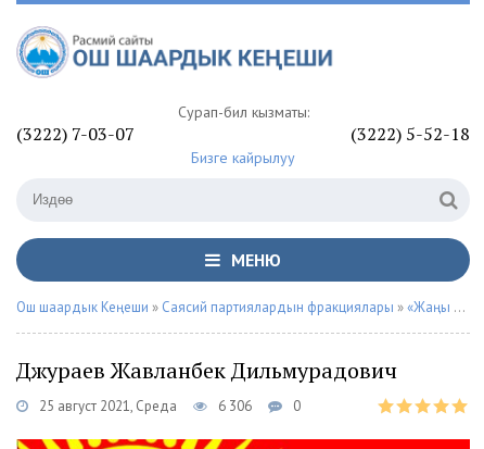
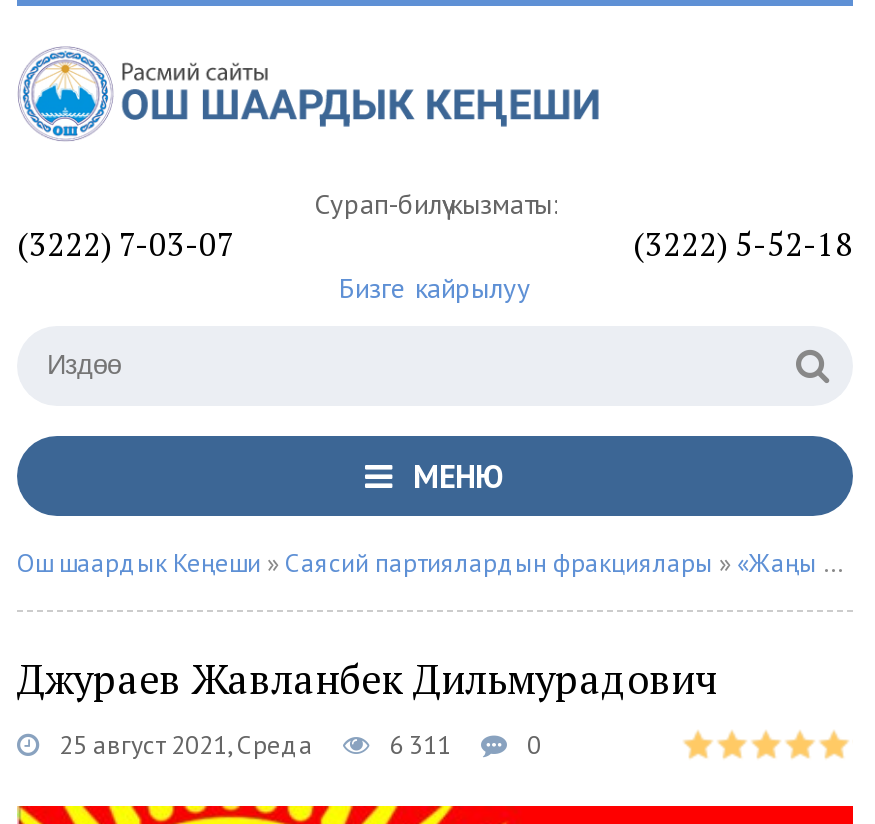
[218,397,252,415] 6 306 -> [389,728,451,762] 6 311

